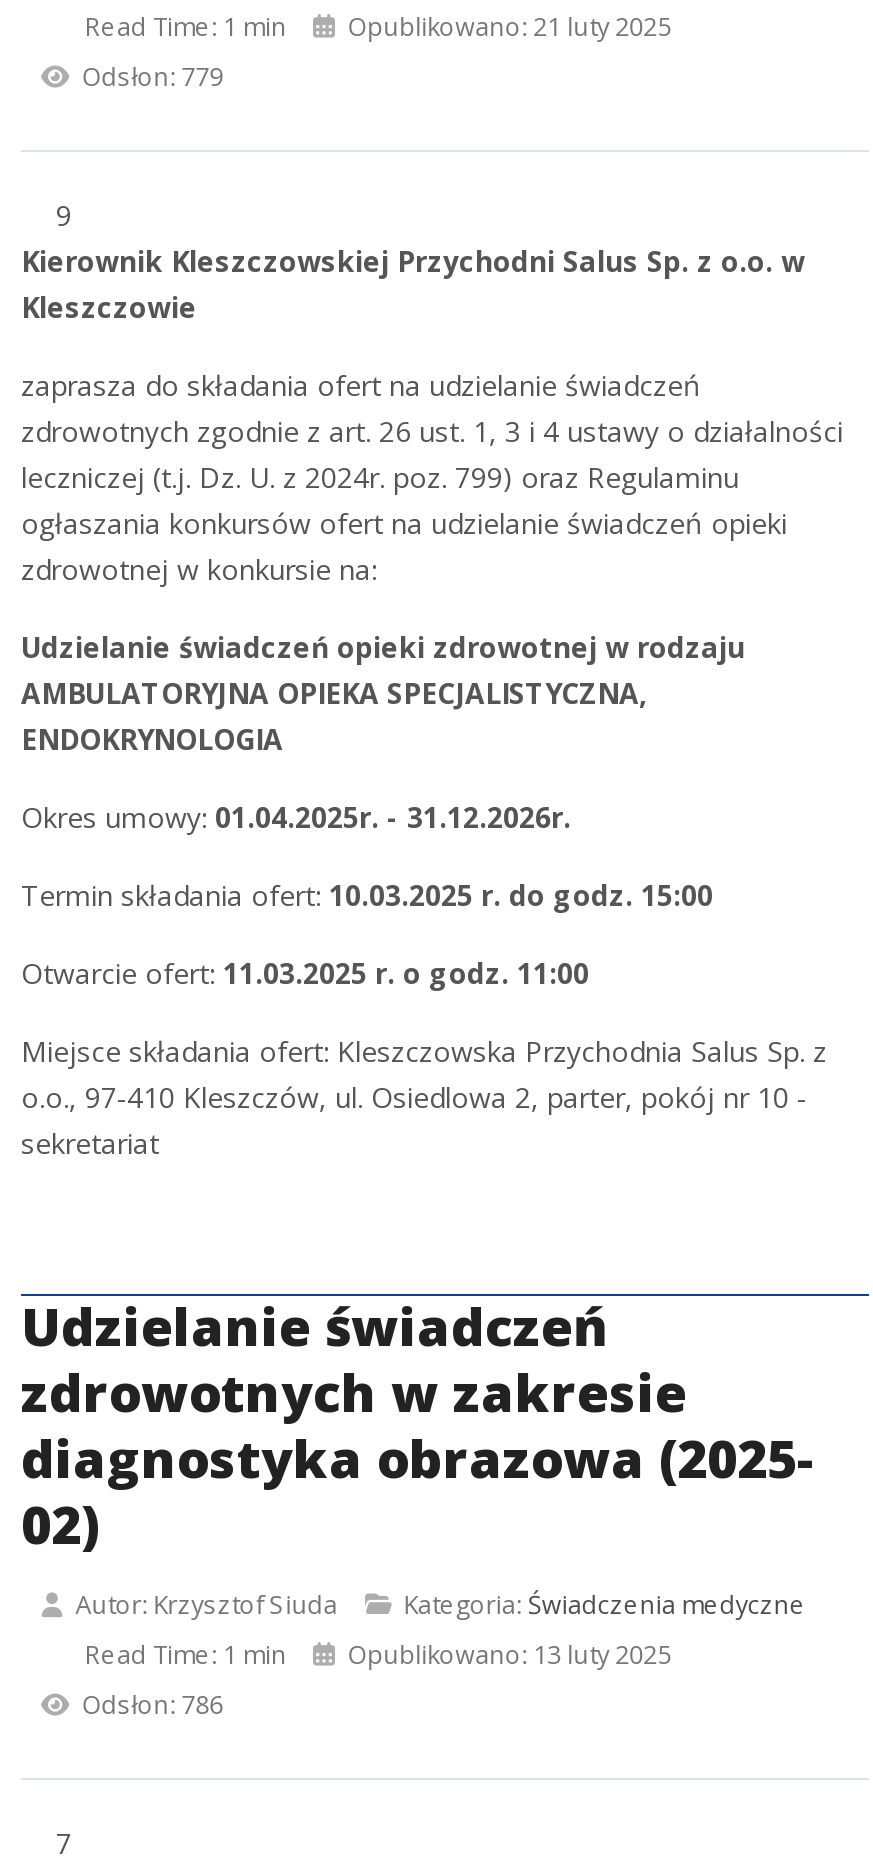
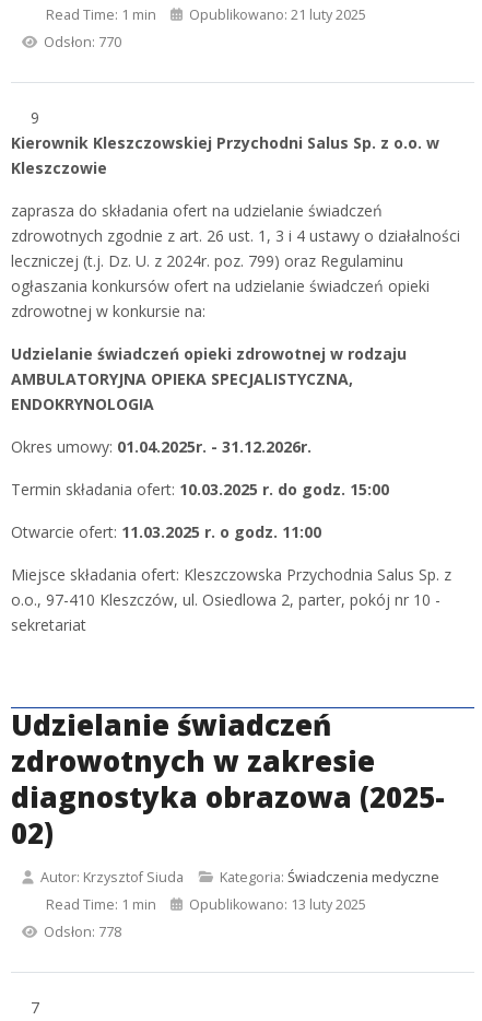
[81,60,223,94] Odsłon: 779 -> [44,33,122,51] Odsłon: 770
[81,1688,223,1722] Odsłon: 786 -> [44,923,122,941] Odsłon: 778

